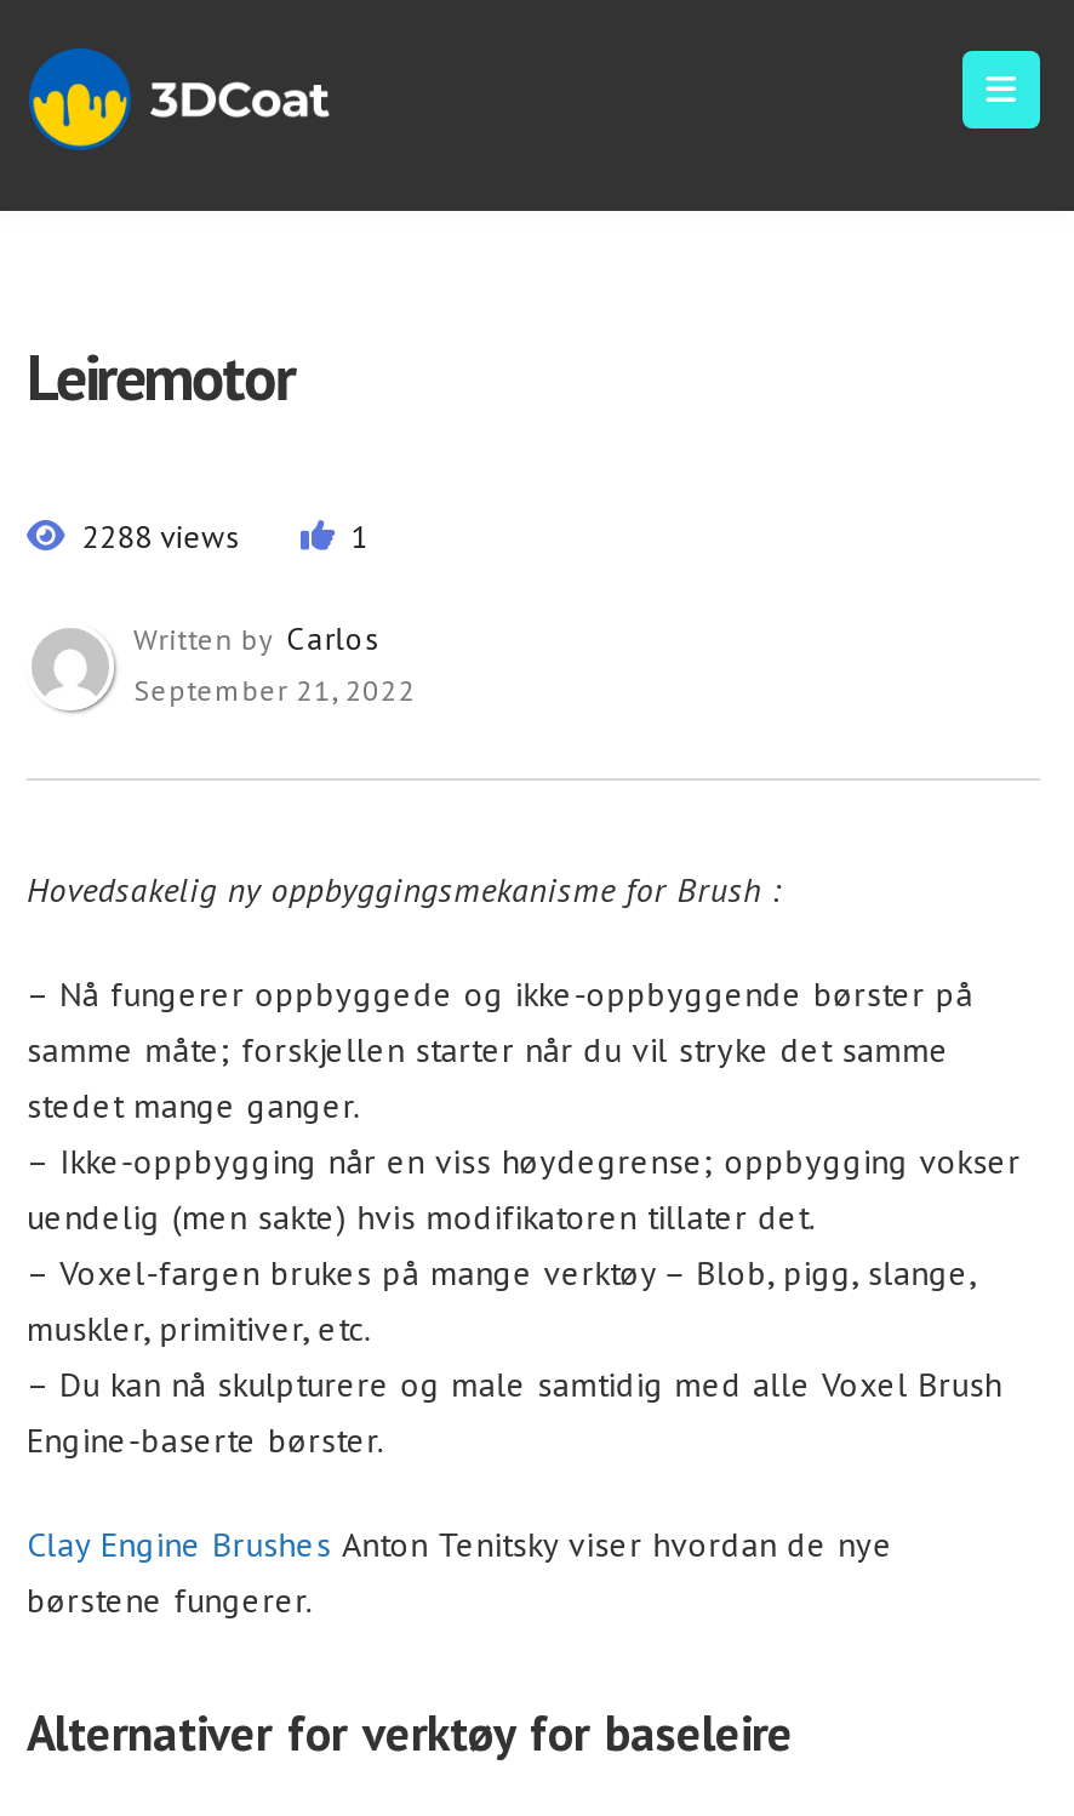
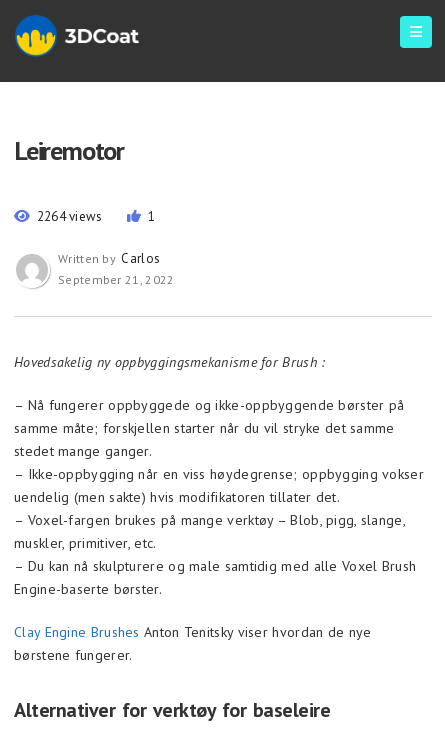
[81,516,241,558] 2288 views -> [37,208,103,225] 2264 views

